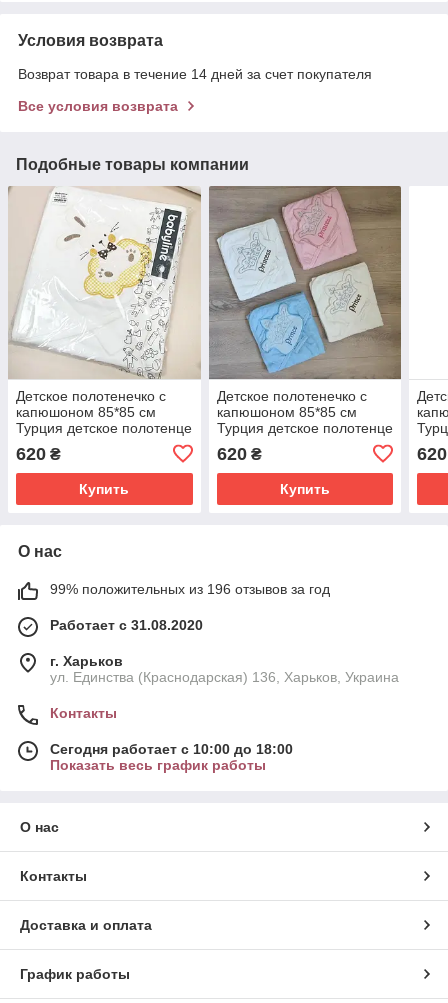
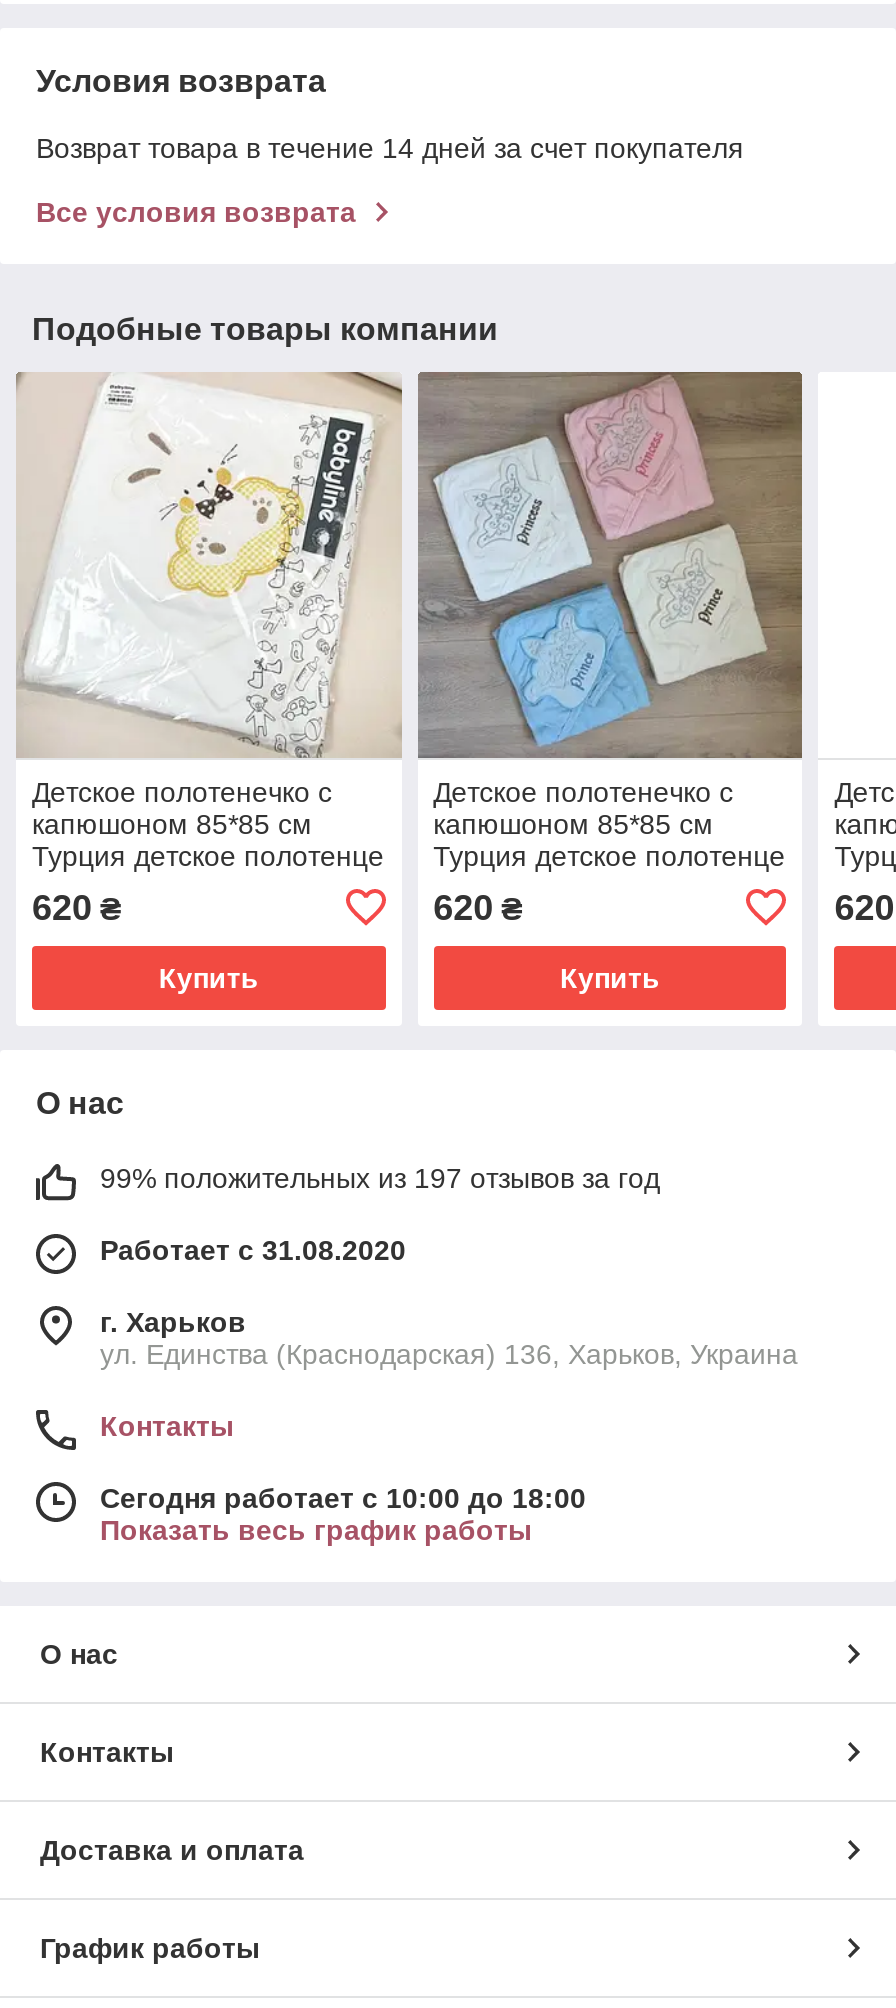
[50,581,330,597] 99% положительных из 196 отзывов за год -> [100,1162,660,1194] 99% положительных из 197 отзывов за год

